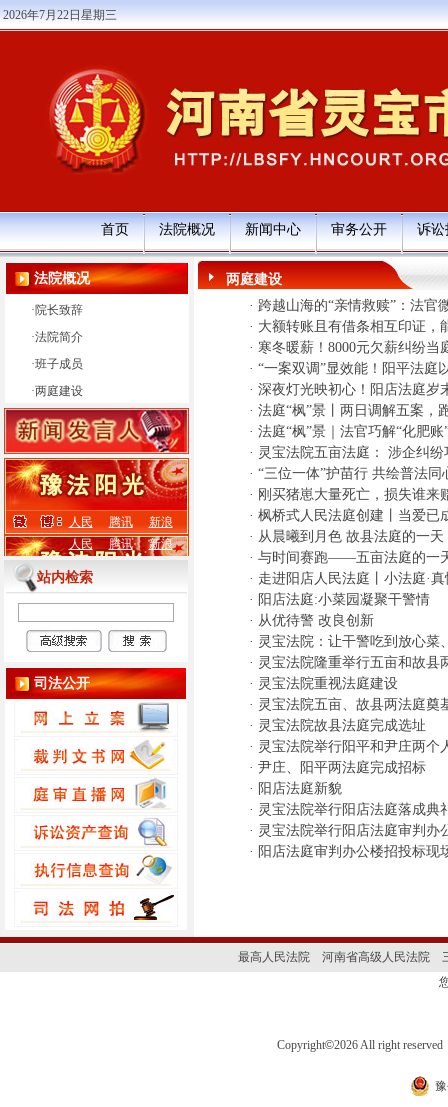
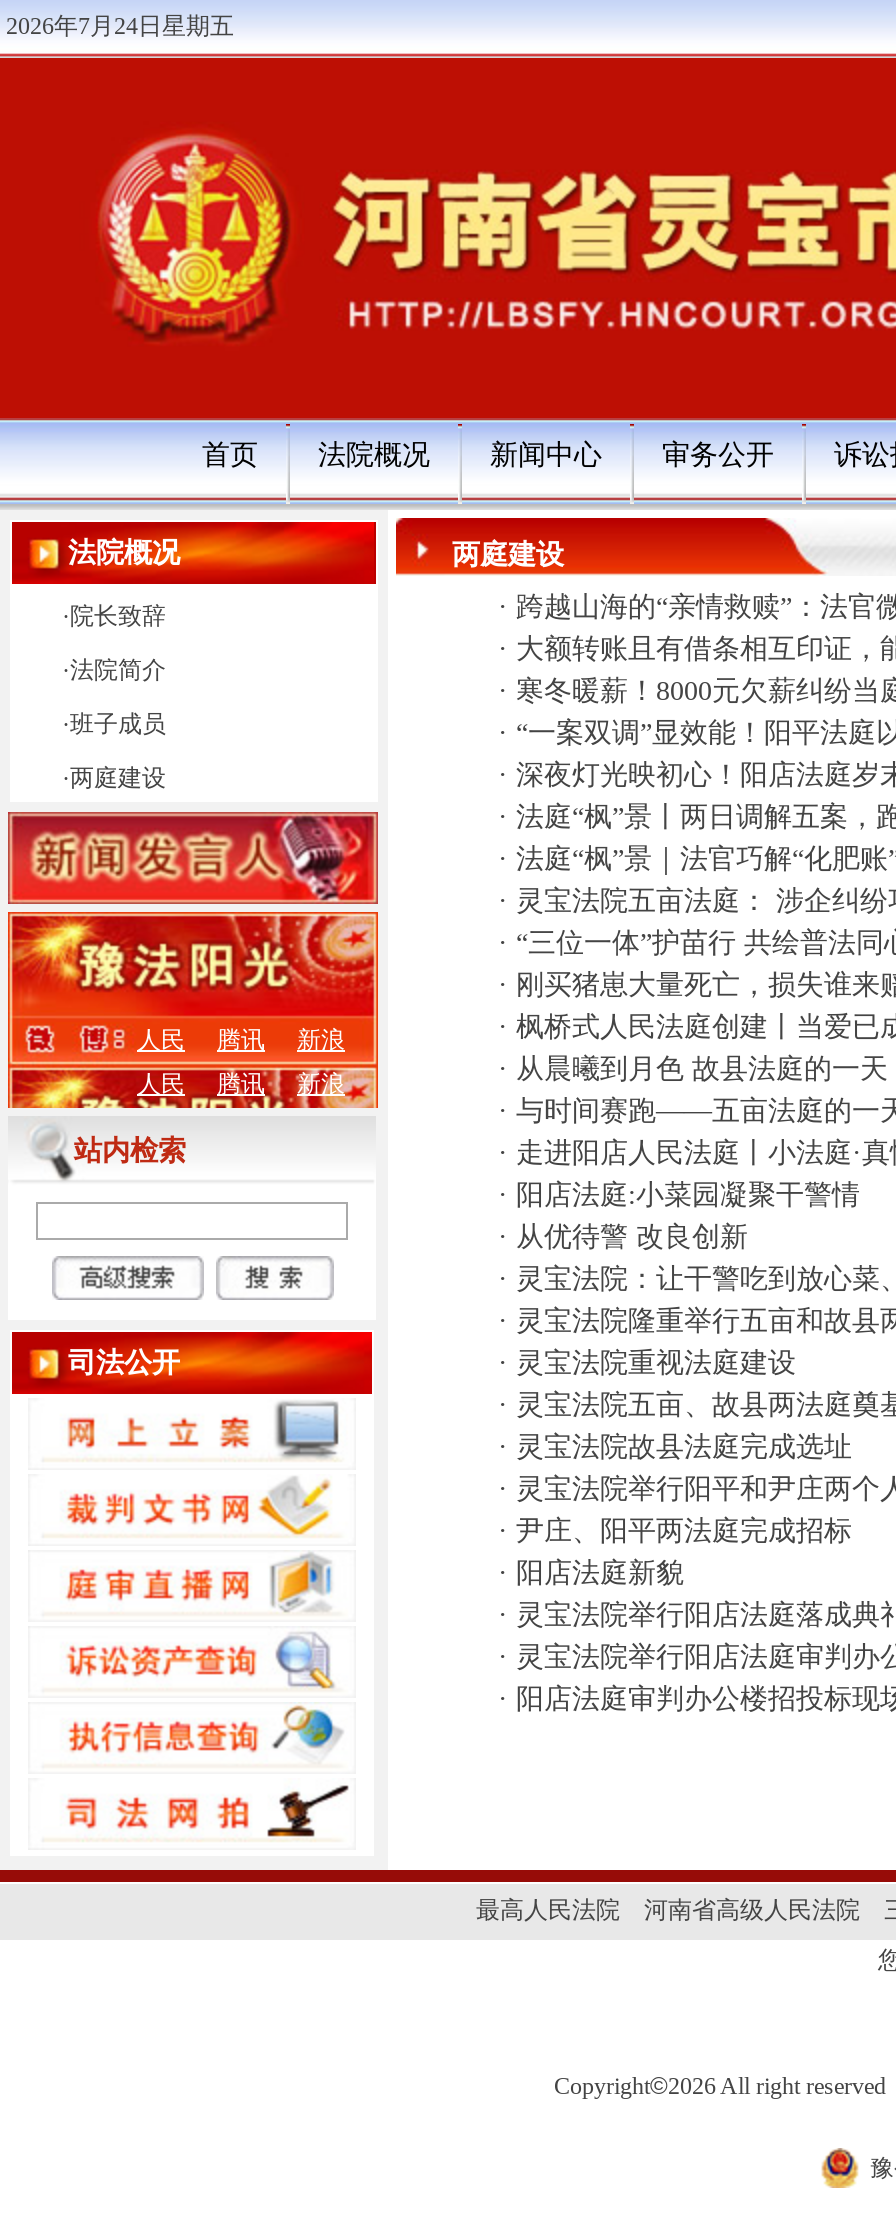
[3,8,117,22] 2026年7月22日星期三 -> [6,12,234,40] 2026年7月24日星期五

